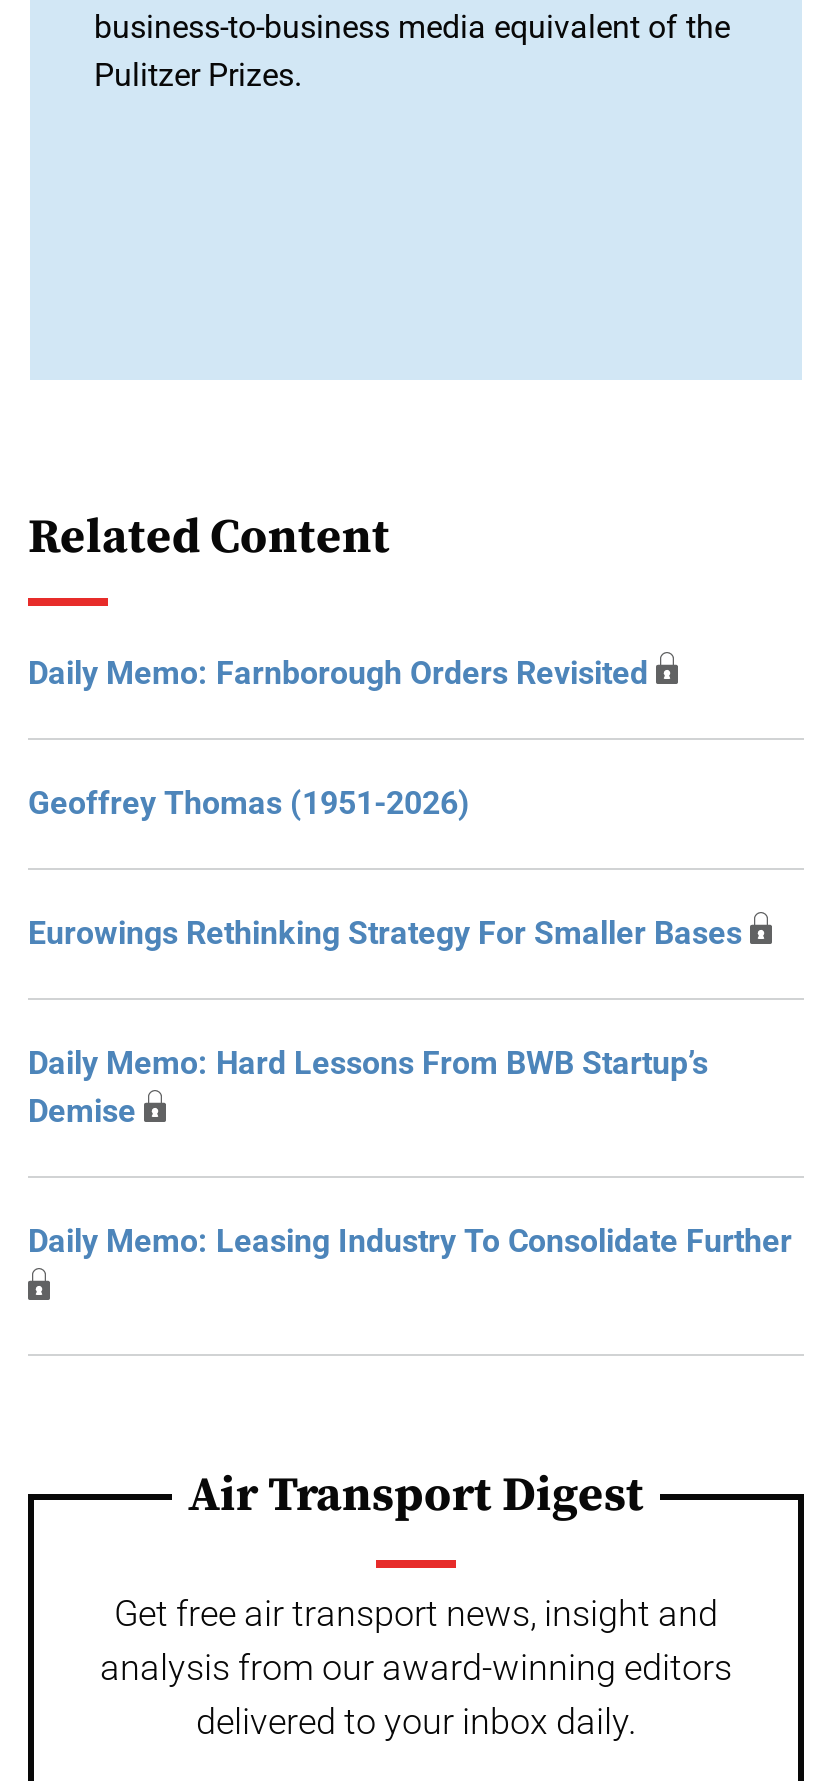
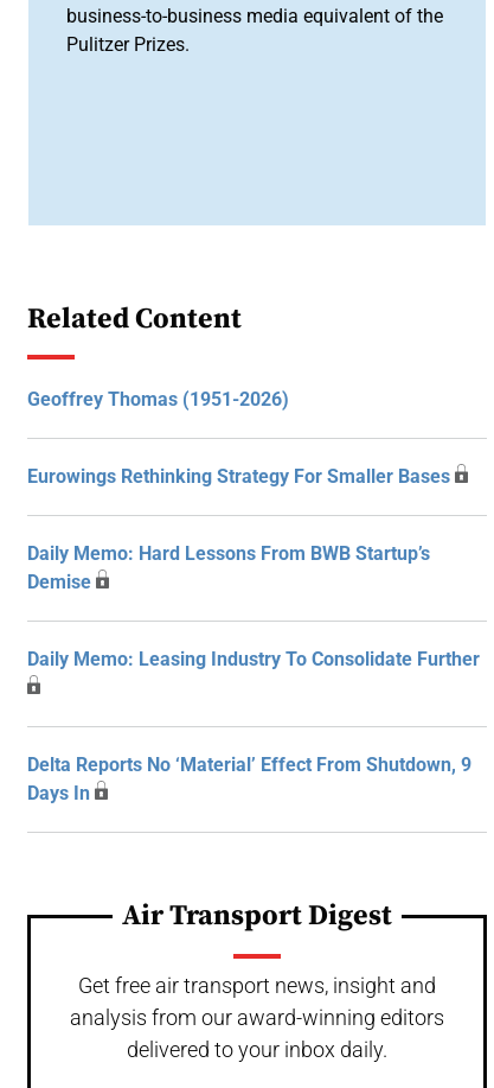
[28,654,648,692] Daily Memo: Farnborough Orders Revisited -> none
moved [28,784,792,1260] -> [27,388,480,670]: Geoffrey Thomas (1951-2026) | Eurowings Rethinking Strategy For Smaller Bases | Daily Memo: Hard Lessons From BWB Startup’s | Demise | Daily Memo: Leasing Industry To Consolidate Further
none -> [27,753,471,804] Delta Reports No ‘Material’ Effect From Shutdown, 9 | Days In

